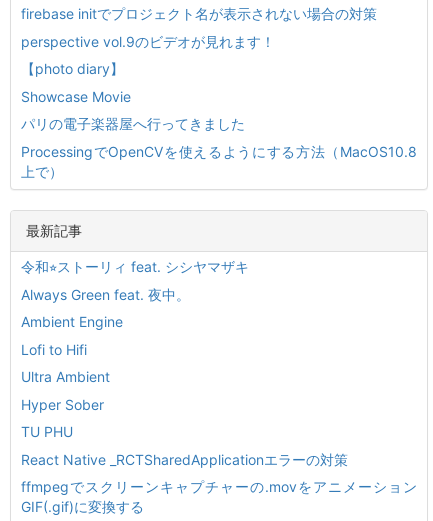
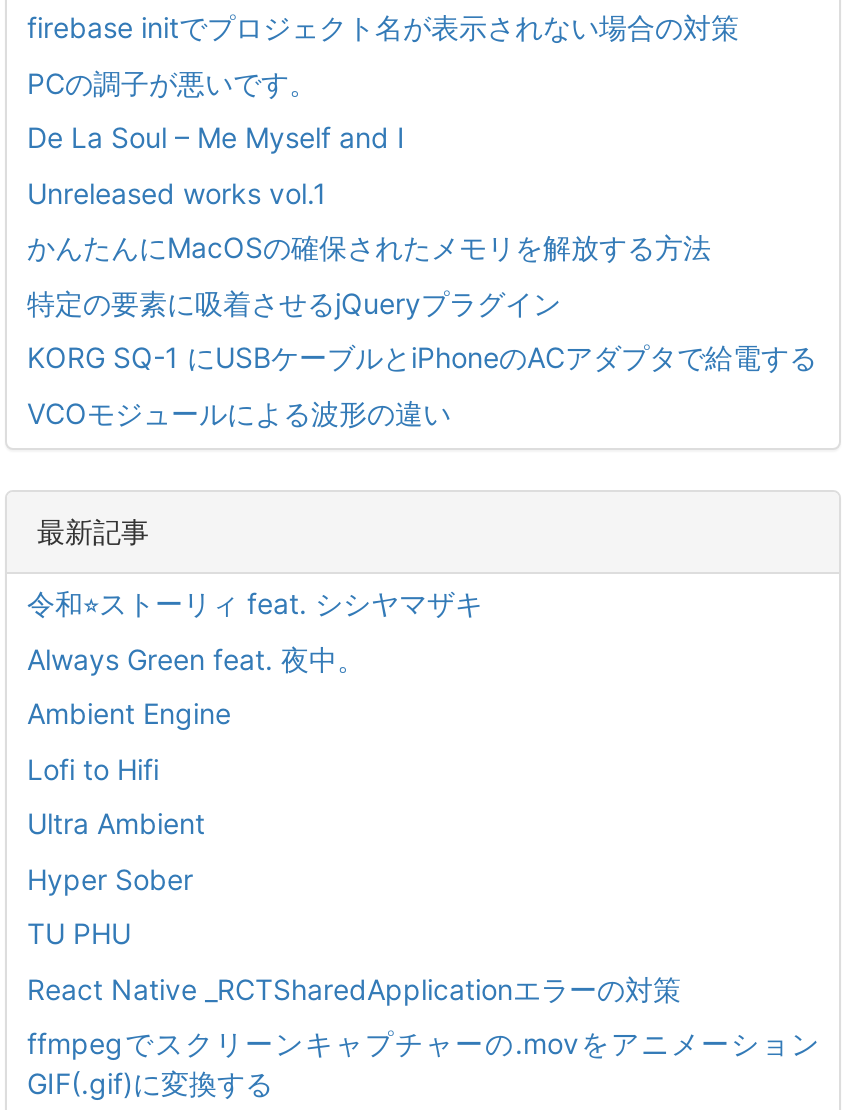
[21,32,417,179] perspective vol.9のビデオが見れます！ | 【photo diary】 | Showcase Movie | パリの電子楽器屋へ行ってきました | ProcessingでOpenCVを使えるようにする方法（MacOS10.8 | 上で） -> [27,65,817,429] PCの調子が悪いです。 | De La Soul – Me Myself and I | Unreleased works vol.1 | かんたんにMacOSの確保されたメモリを解放する方法 | 特定の要素に吸着させるjQueryプラグイン | KORG SQ-1 にUSBケーブルとiPhoneのACアダプタで給電する | VCOモジュールによる波形の違い

